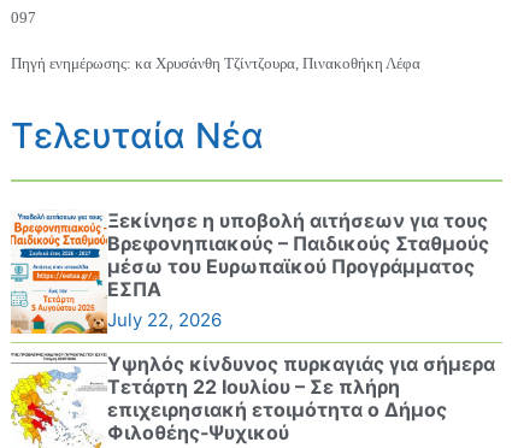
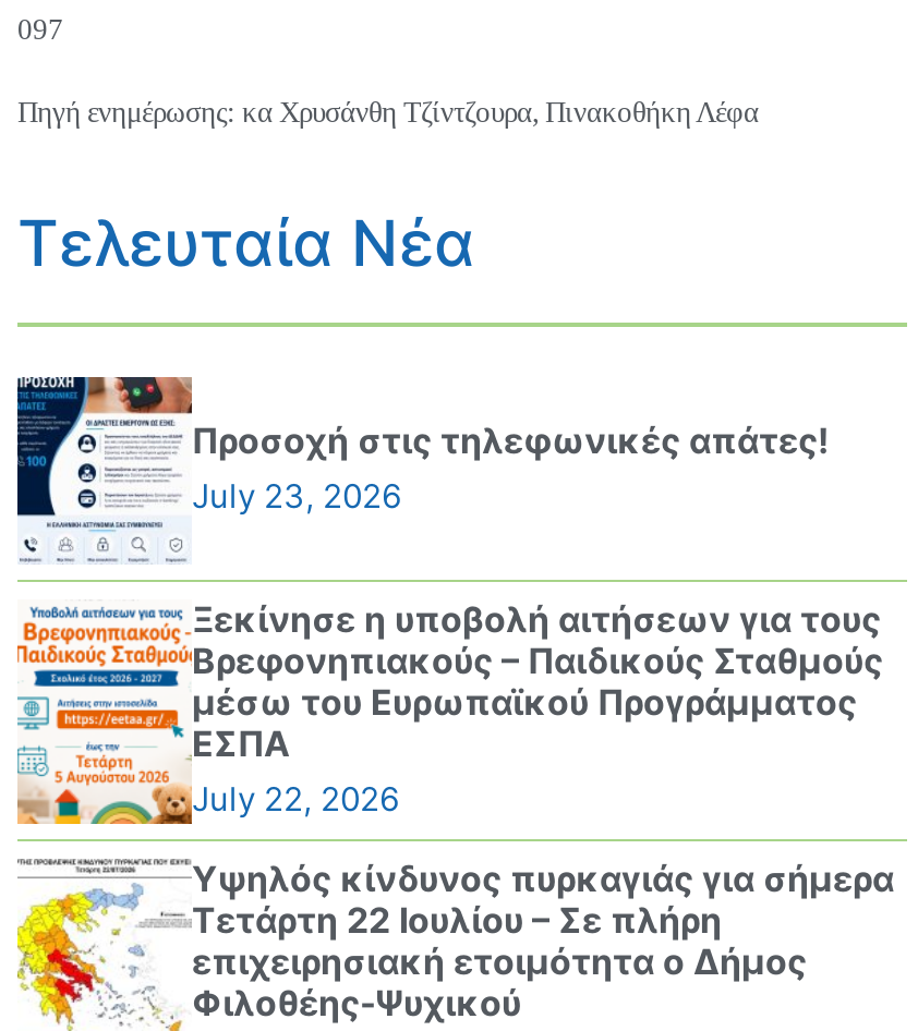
none -> [15,375,907,584] [image] | Προσοχή στις τηλεφωνικές απάτες! | July 23, 2026

